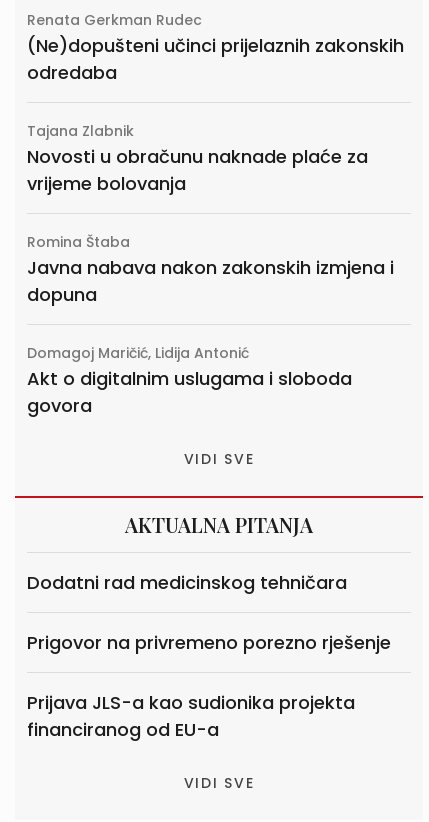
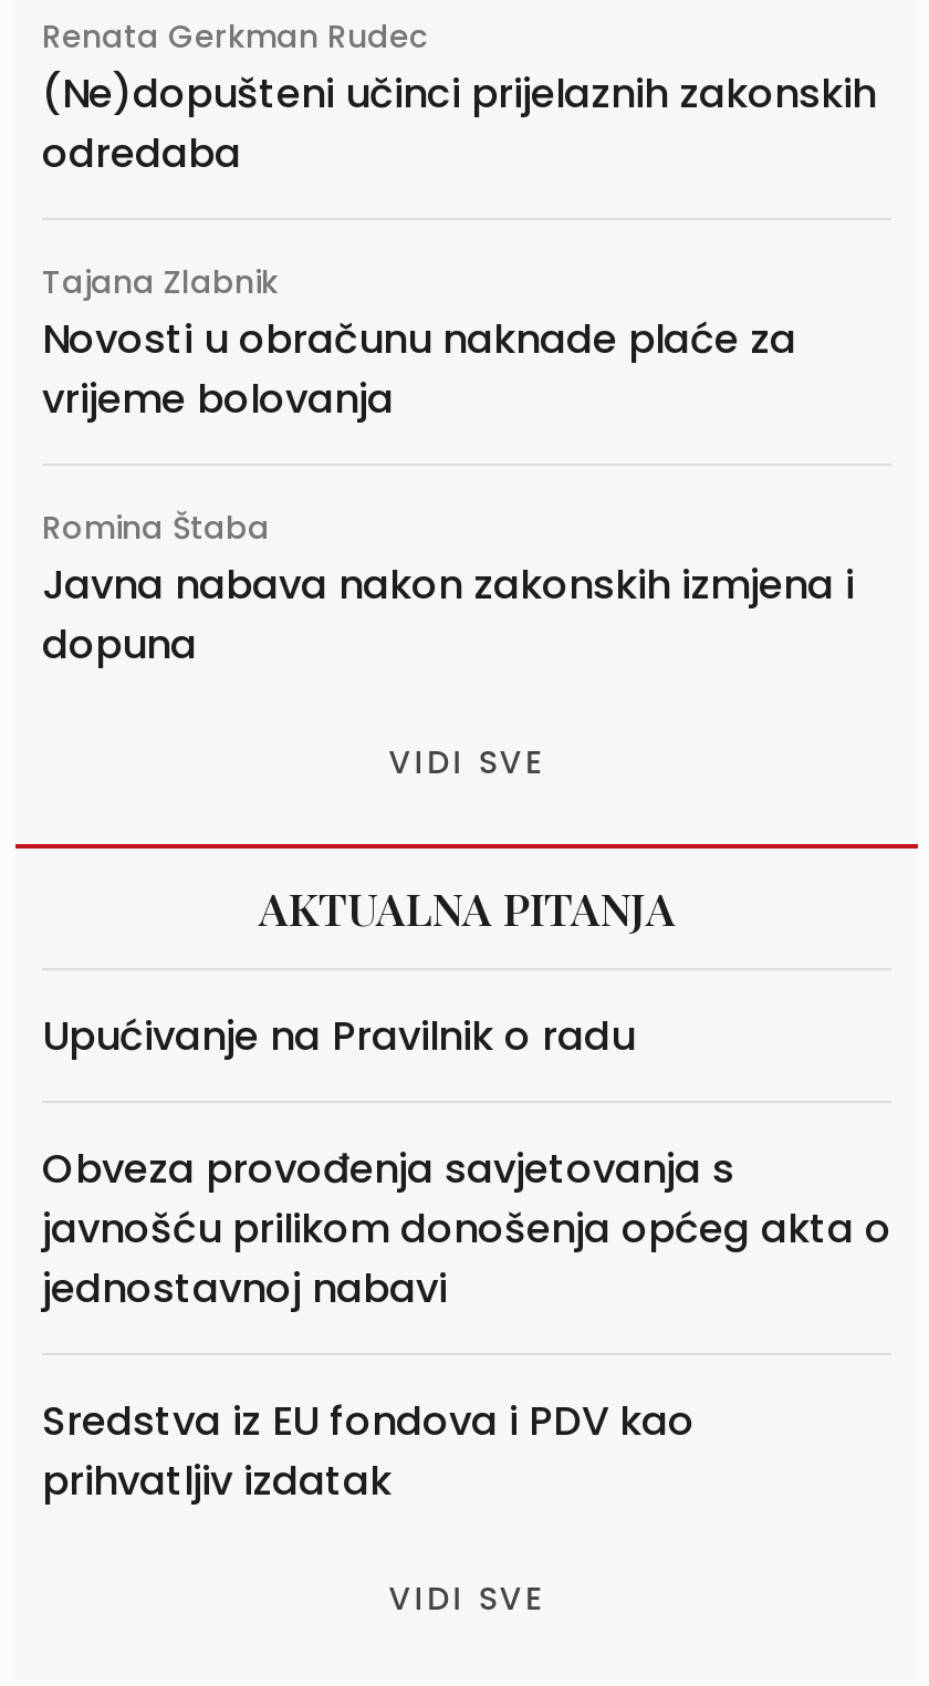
[27,343,352,418] Domagoj Maričić, Lidija Antonić | Akt o digitalnim uslugama i sloboda | govora -> none
moved [125,449,313,538] -> [259,740,675,937]: VIDI SVE | AKTUALNA PITANJA
[27,570,347,595] Dodatni rad medicinskog tehničara -> [42,1007,635,1063] Upućivanje na Pravilnik o radu
[27,630,391,655] Prigovor na privremeno porezno rješenje -> [42,1140,891,1315] Obveza provođenja savjetovanja s | javnošću prilikom donošenja općeg akta o | jednostavnoj nabavi
[27,690,355,742] Prijava JLS-a kao sudionika projekta | financiranog od EU-a -> [42,1392,695,1507] Sredstva iz EU fondova i PDV kao | prihvatljiv izdatak

